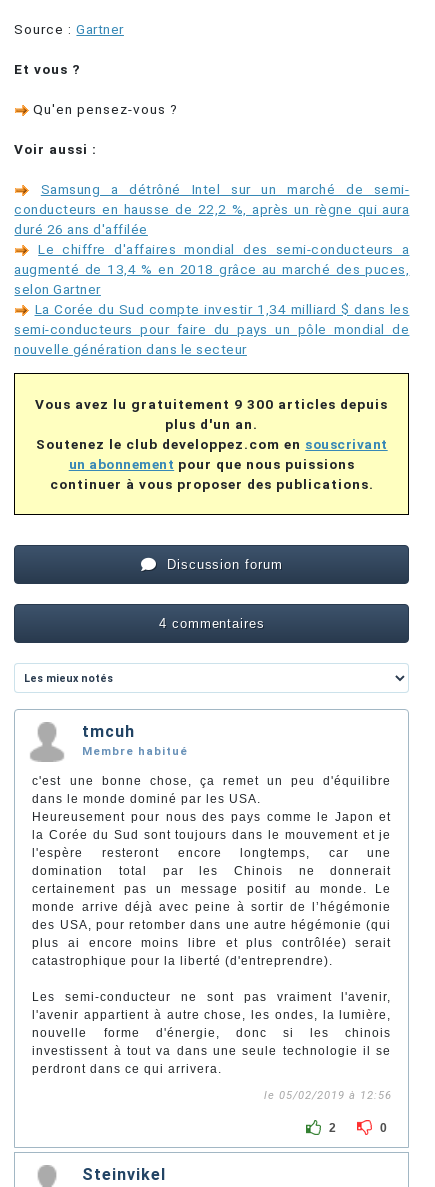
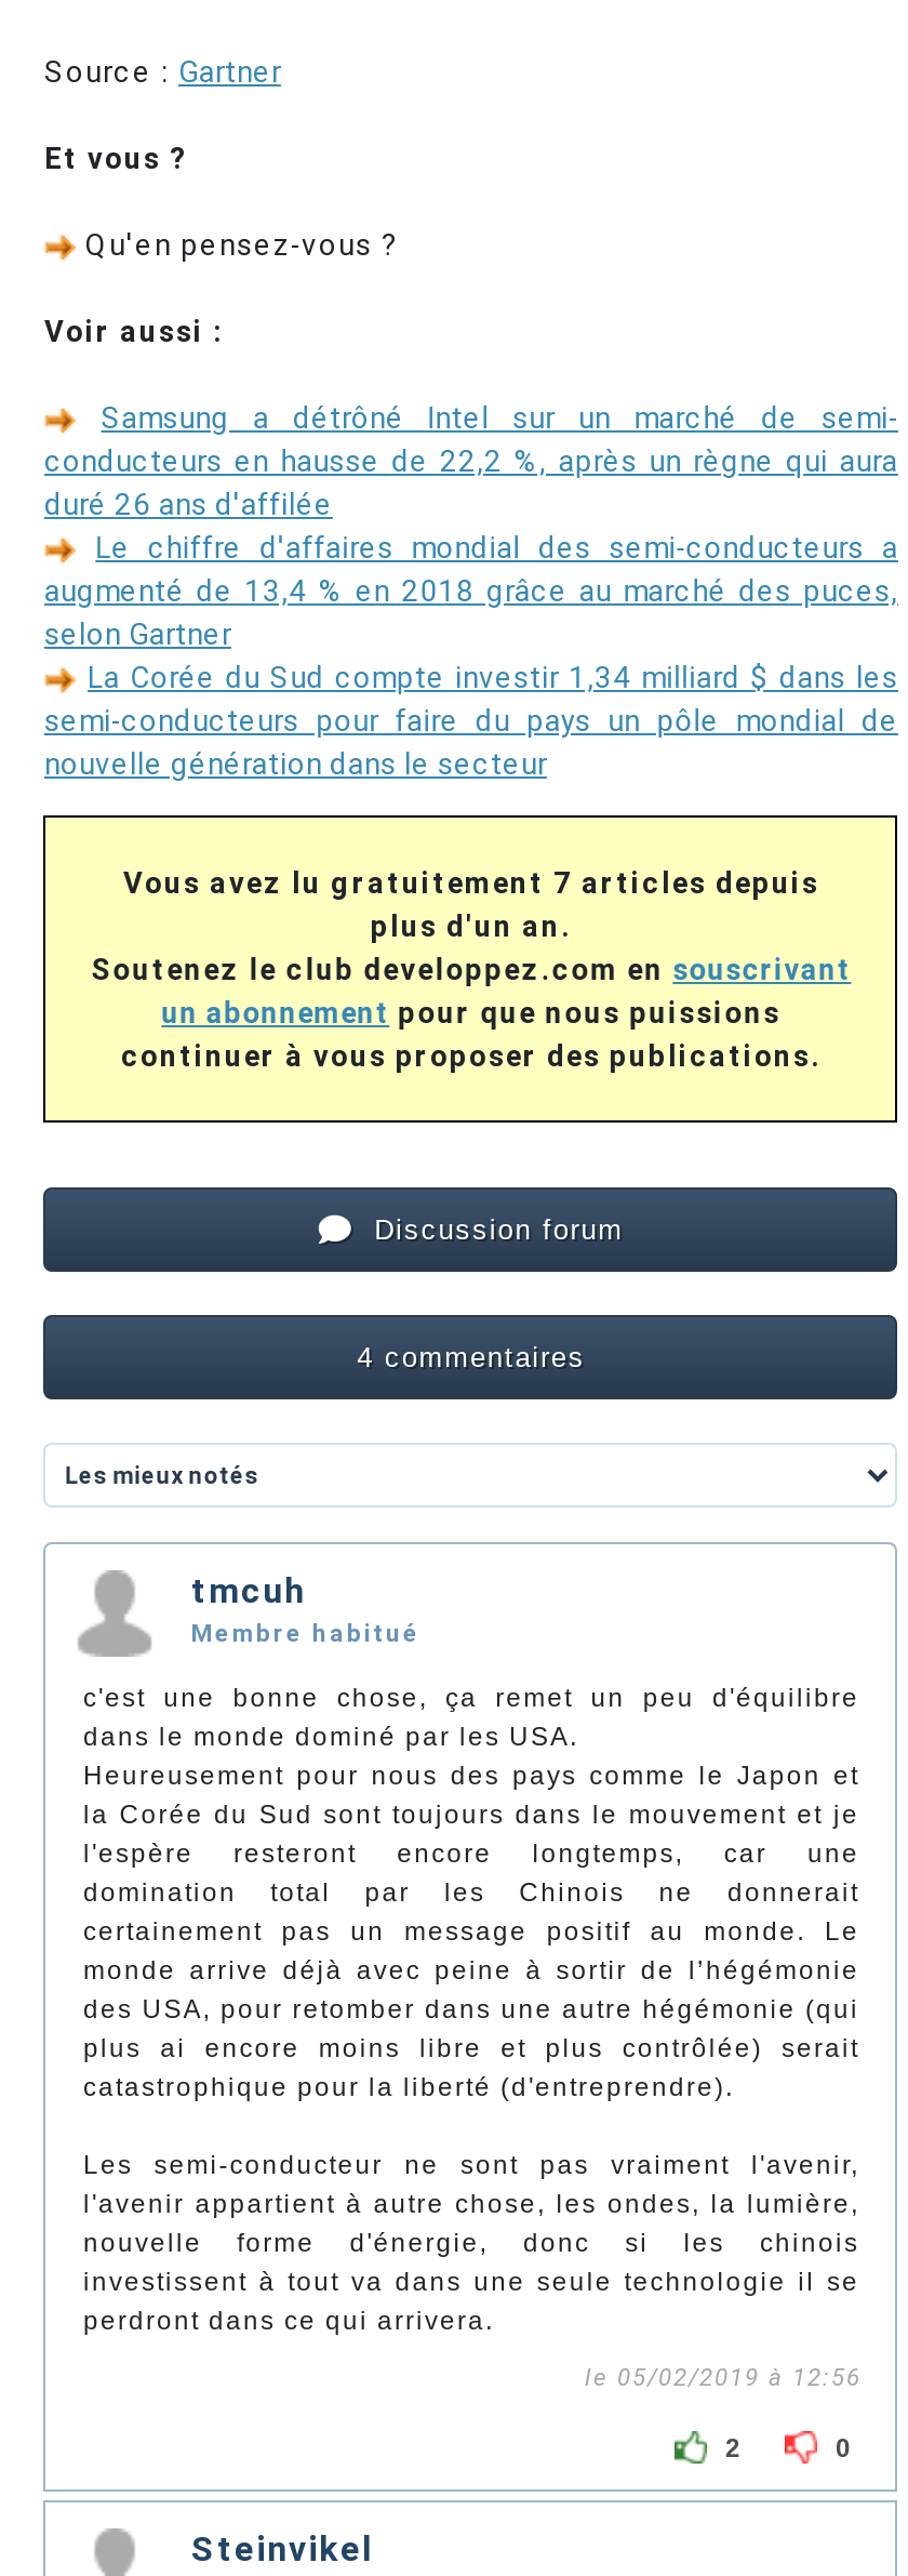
[35,396,388,412] Vous avez lu gratuitement 9 300 articles depuis -> [123,864,819,899] Vous avez lu gratuitement 7 articles depuis

